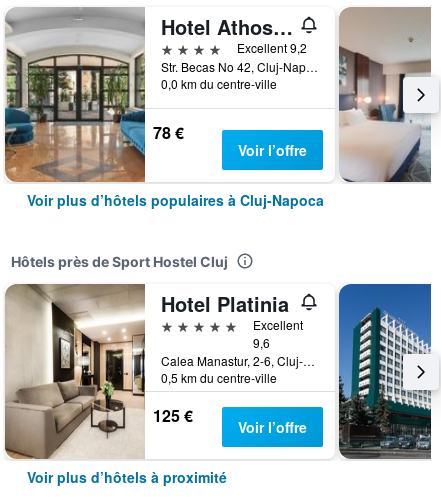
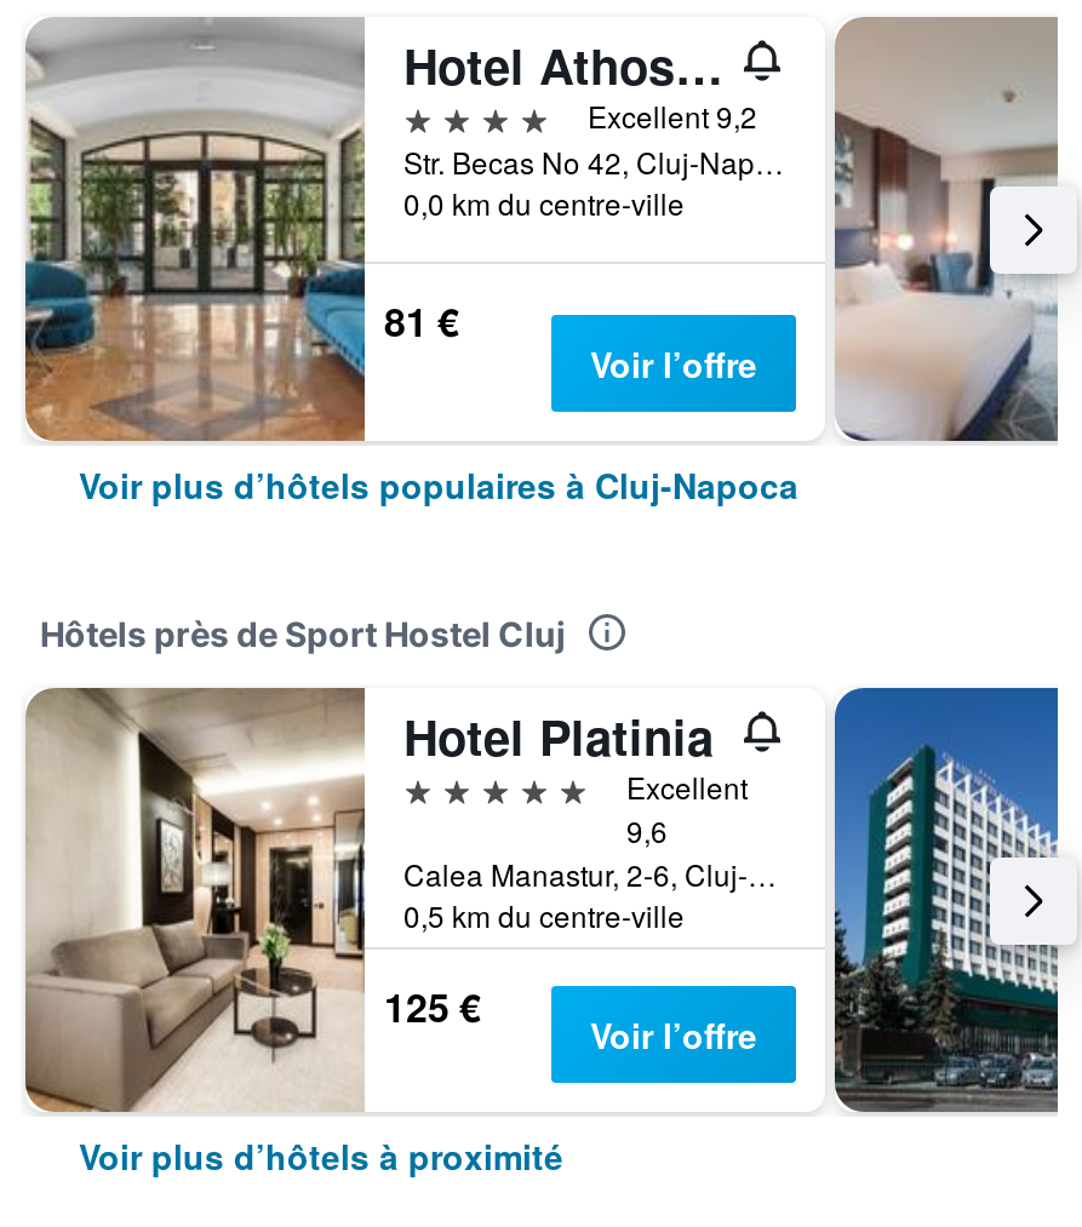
[153,121,184,144] 78 € -> [384,294,459,350] 81 €

